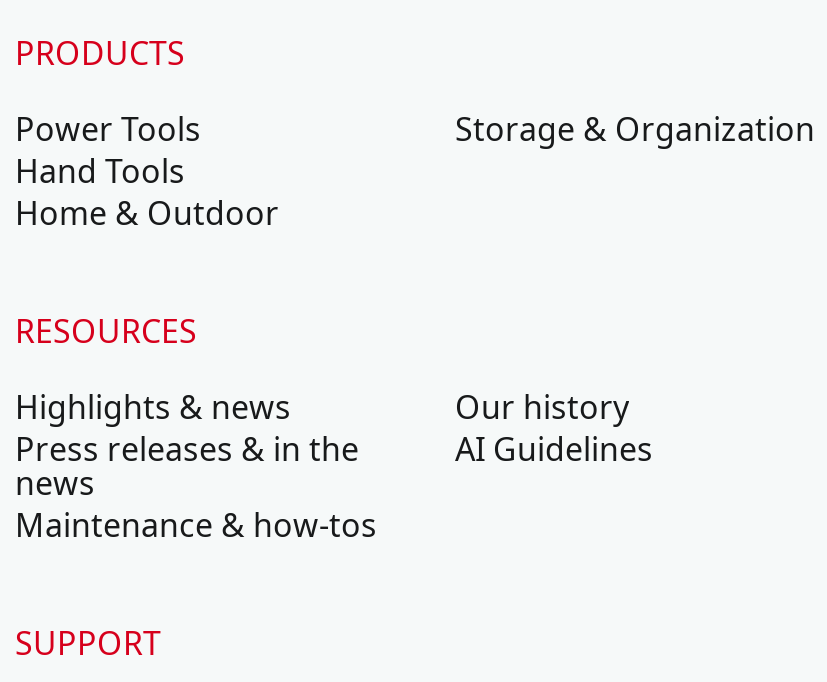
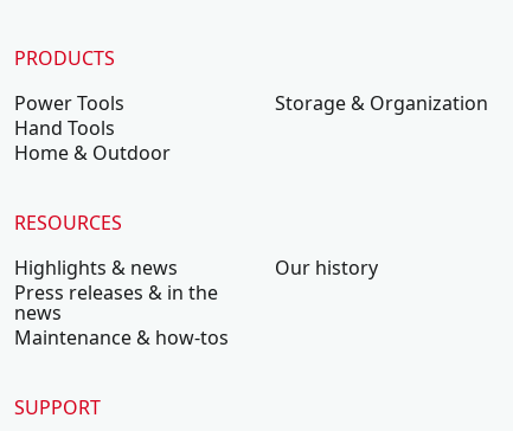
[455,427,653,471] AI Guidelines -> none

